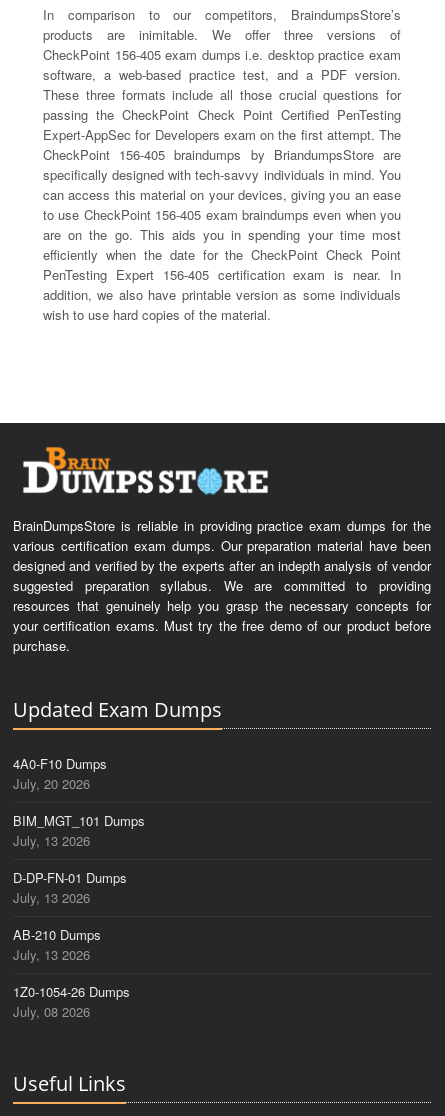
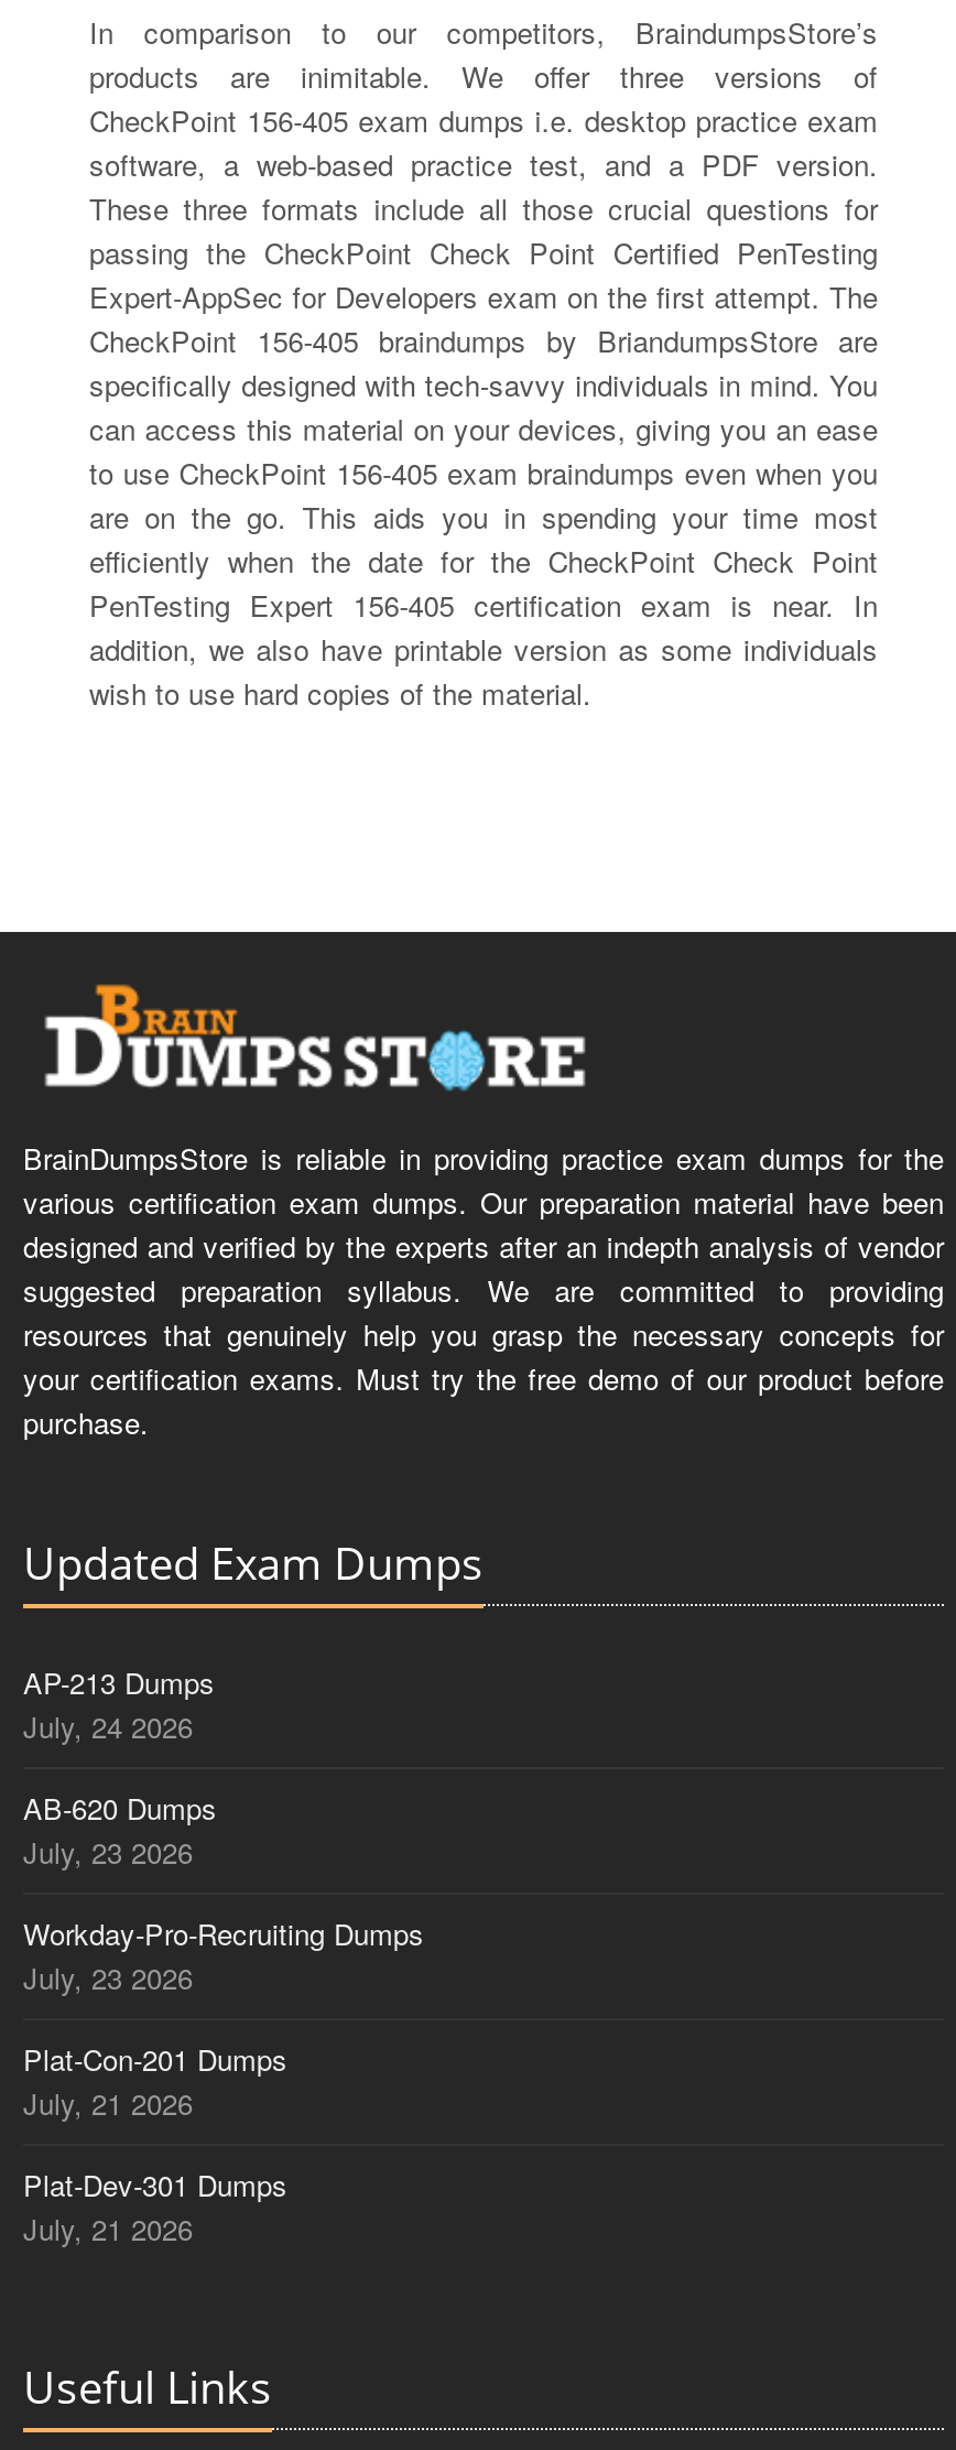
[13,754,107,773] 4A0-F10 Dumps -> [23,1662,215,1704] AP-213 Dumps
[13,774,90,793] July, 20 2026 -> [23,1706,193,1748] July, 24 2026
[13,811,145,830] BIM_MGT_101 Dumps -> [23,1787,217,1829] AB-620 Dumps
[13,831,90,850] July, 13 2026 -> [23,1831,193,1873] July, 23 2026
[13,868,127,887] D-DP-FN-01 Dumps -> [23,1913,424,1955] Workday-Pro-Recruiting Dumps
[13,888,90,907] July, 13 2026 -> [23,1957,193,1999] July, 23 2026
[13,925,101,944] AB-210 Dumps -> [23,2038,287,2080] Plat-Con-201 Dumps
[13,945,90,964] July, 13 2026 -> [23,2082,193,2124] July, 21 2026
[13,982,130,1001] 1Z0-1054-26 Dumps -> [23,2164,287,2206] Plat-Dev-301 Dumps
[13,1002,90,1021] July, 08 2026 -> [23,2208,193,2250] July, 21 2026

